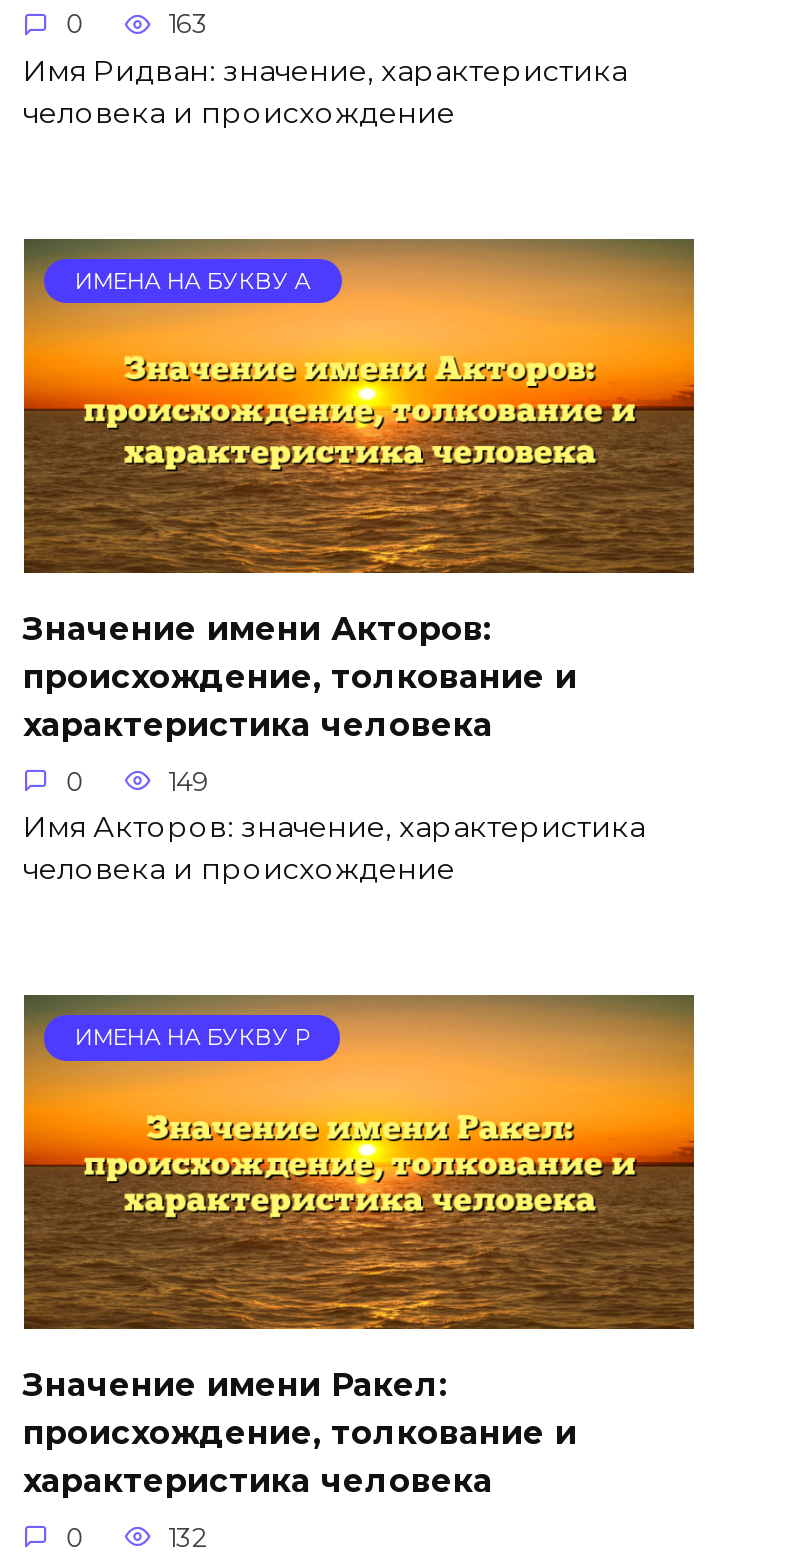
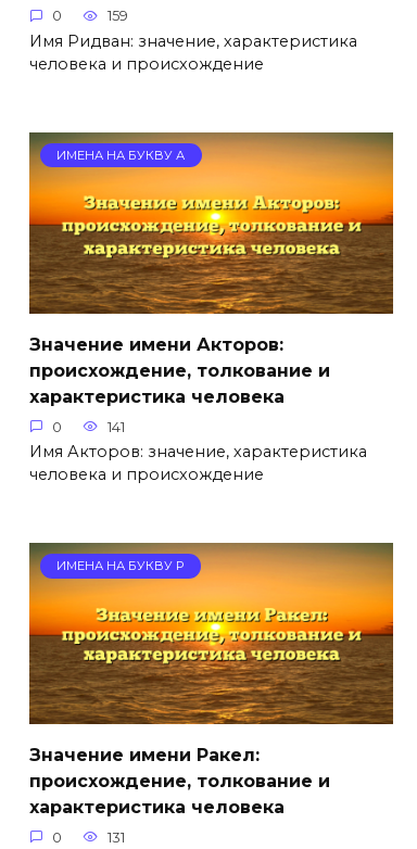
[168,10,208,40] 163 -> [108,8,128,24] 159
[168,766,208,796] 149 -> [108,419,125,435] 141
[168,1523,206,1553] 132 -> [108,829,125,846] 131

